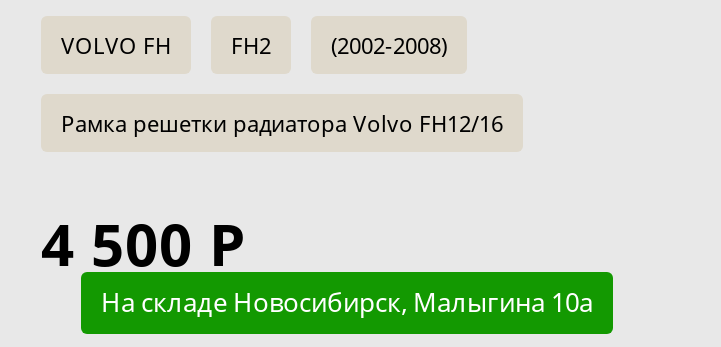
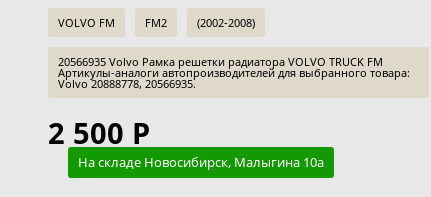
[61,30,271,60] VOLVO FH | FH2 -> [58,15,167,30] VOLVO FM | FM2
[61,108,503,138] Рамка решетки радиатора Volvo FH12/16 -> [58,54,410,91] 20566935 Volvo Рамка решетки радиатора VOLVO TRUCK FM | Артикулы-аналоги автопроизводителей для выбранного товара: | Volvo 20888778, 20566935.
[41,204,245,282] 4 500 Р -> [48,113,150,152] 2 500 Р

